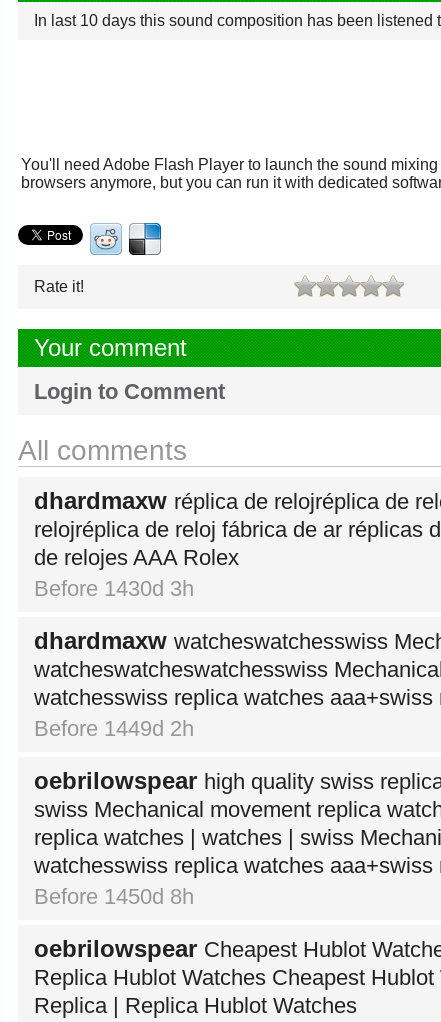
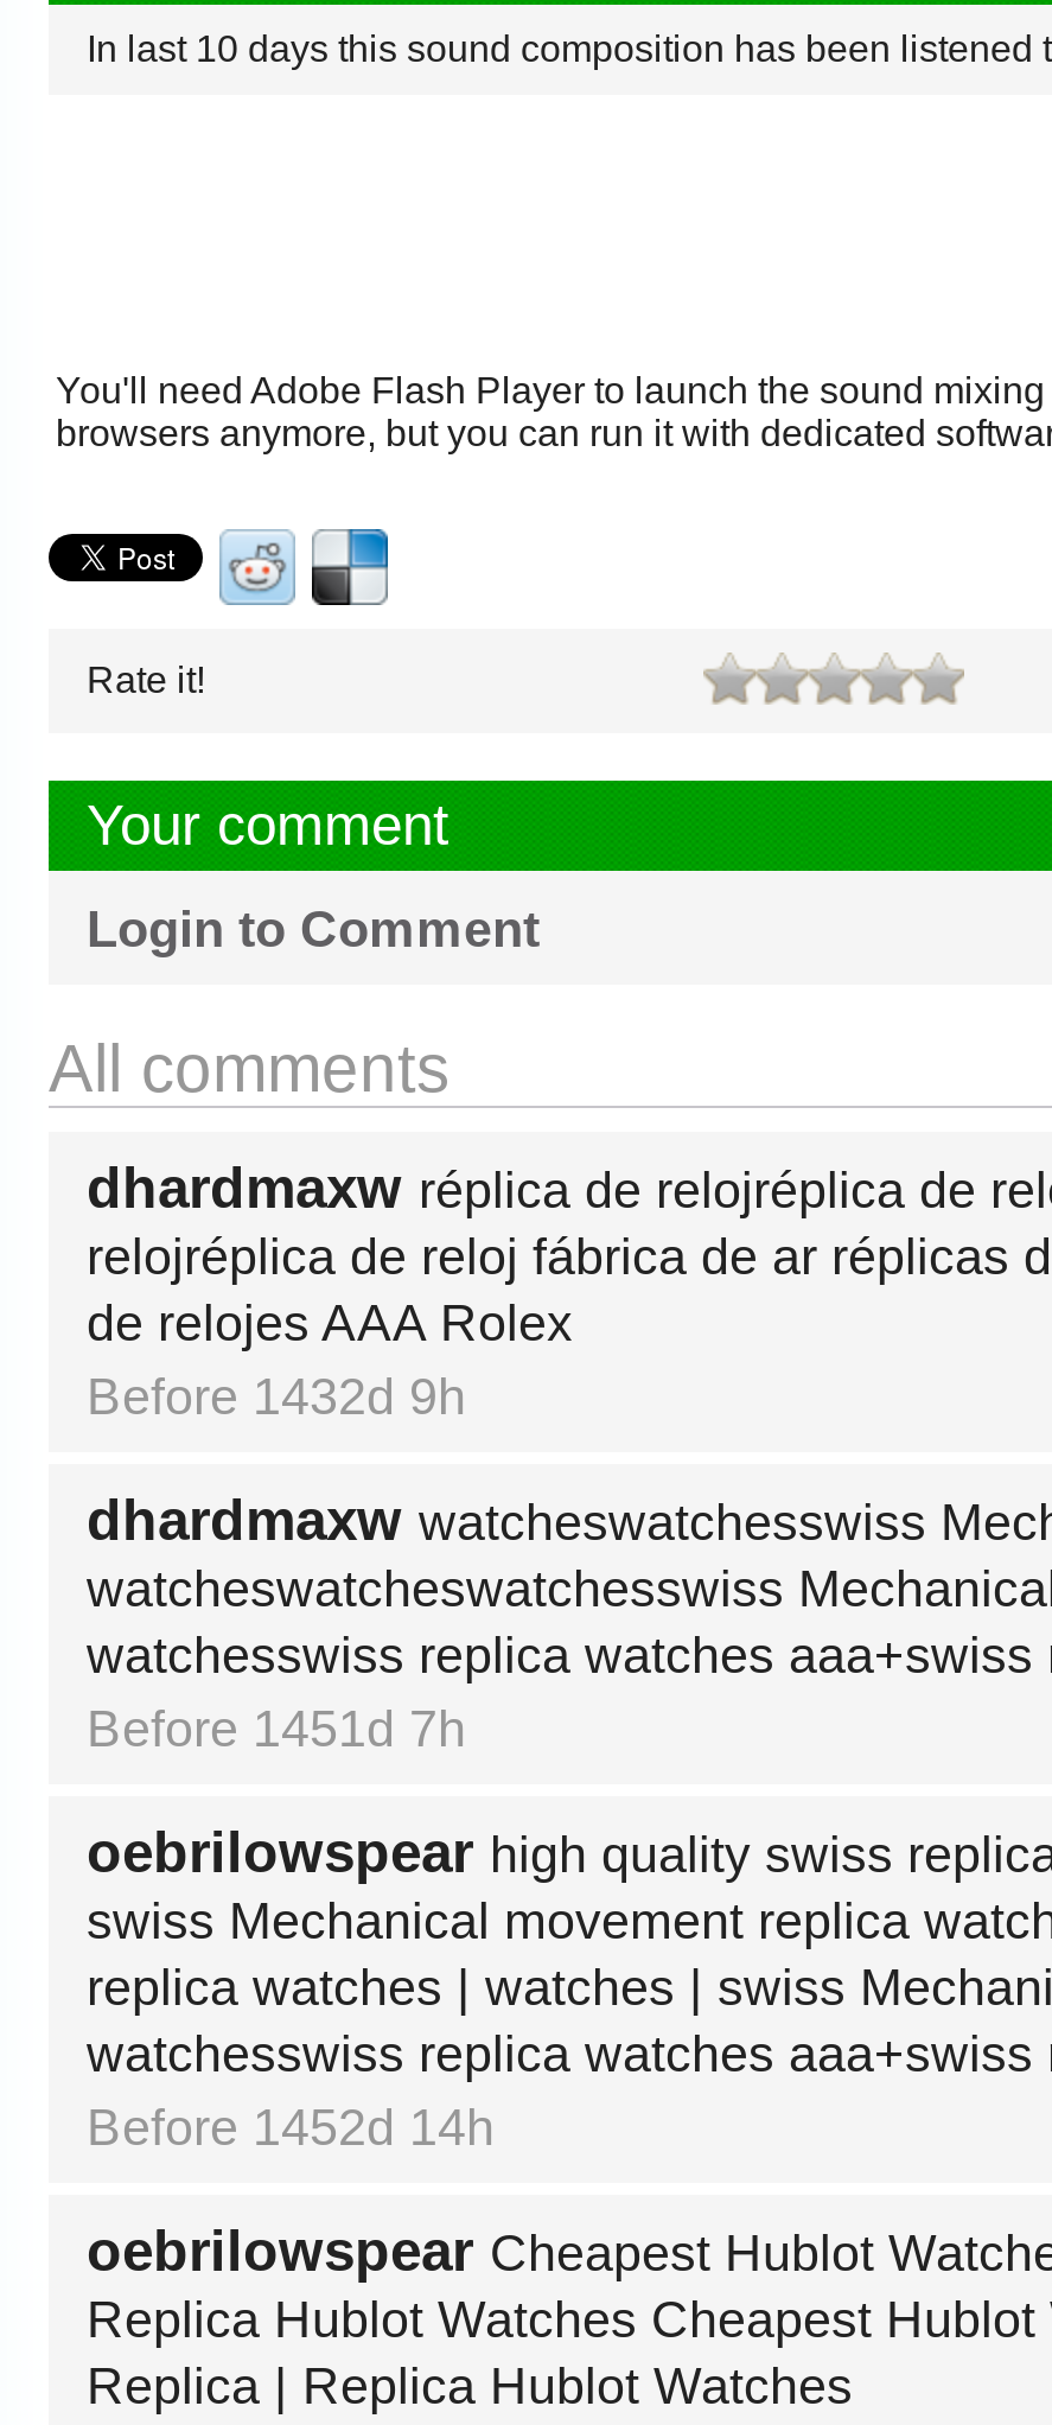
[34,576,194,601] Before 1430d 3h -> [87,1367,466,1426] Before 1432d 9h
[34,716,194,741] Before 1449d 2h -> [87,1699,466,1758] Before 1451d 7h
[34,884,194,909] Before 1450d 8h -> [87,2098,495,2157] Before 1452d 14h

